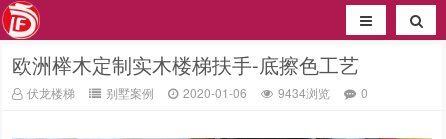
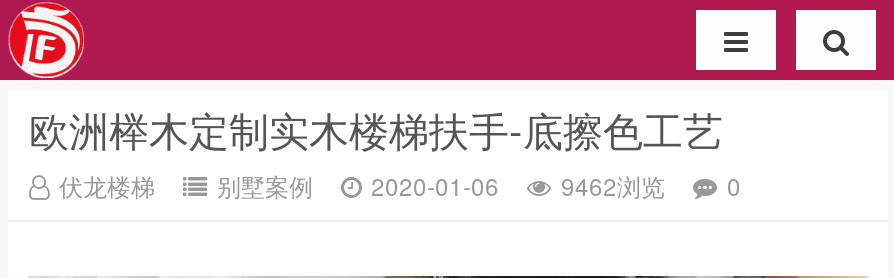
[27,84,368,101] 伏龙楼梯 别墅案例 2020-01-06 9434浏览 0 -> [59,168,741,202] 伏龙楼梯 别墅案例 2020-01-06 9462浏览 0

